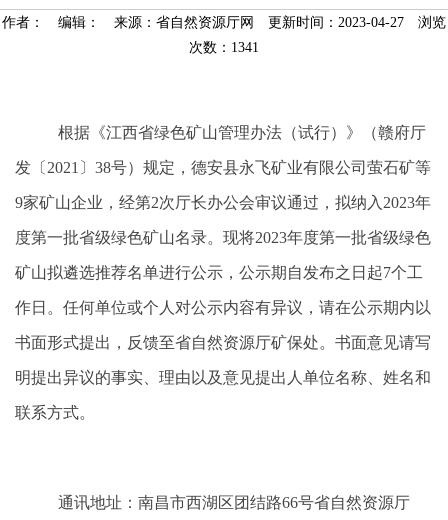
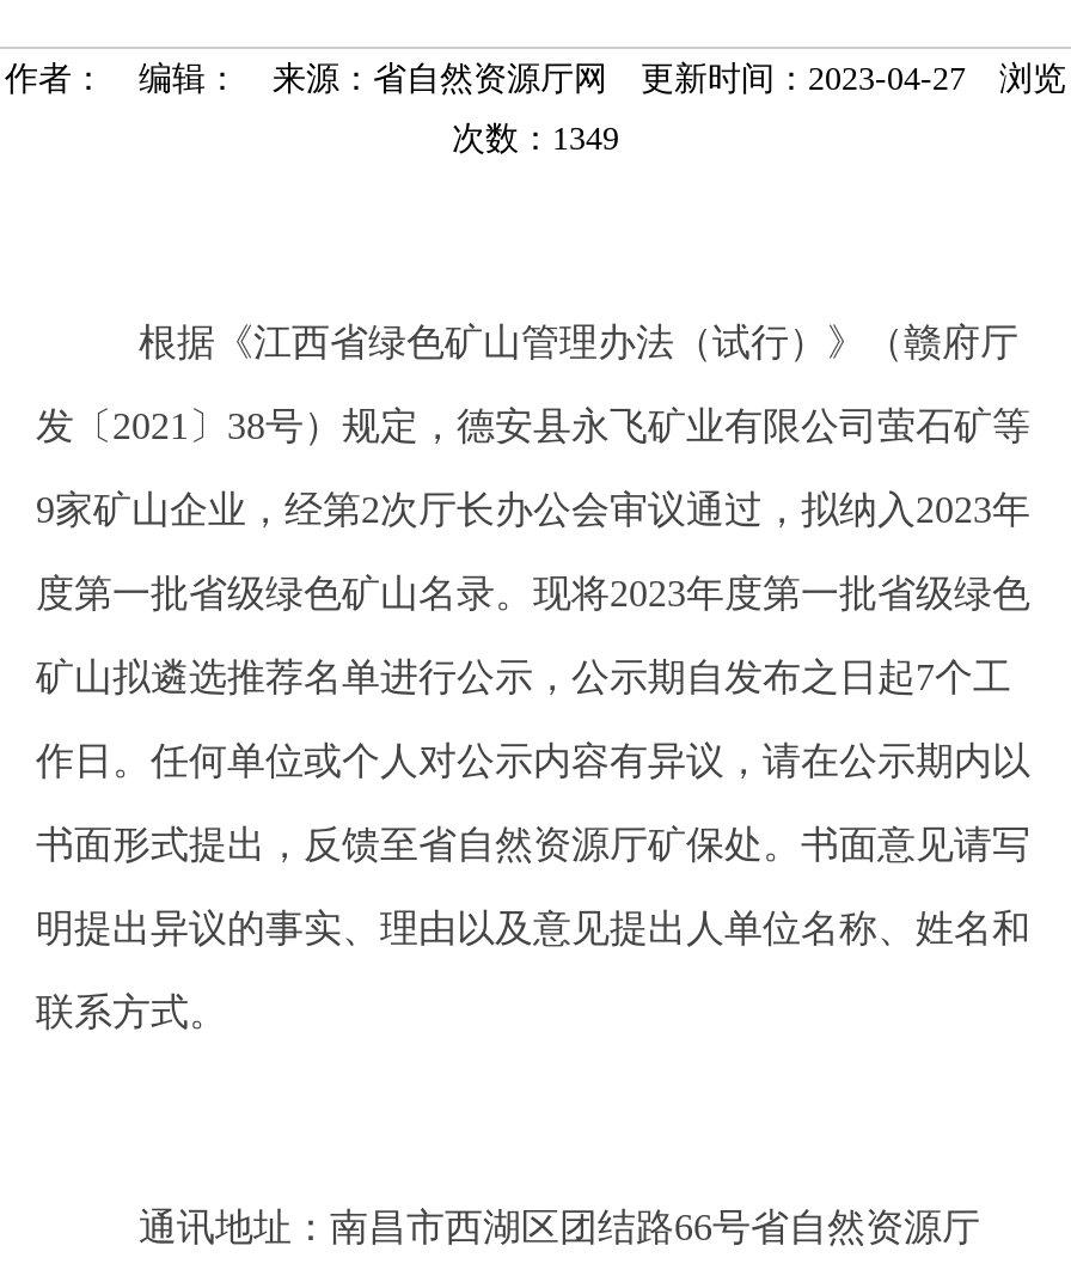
[189,39,259,54] 次数：1341 -> [452,120,619,155] 次数：1349

